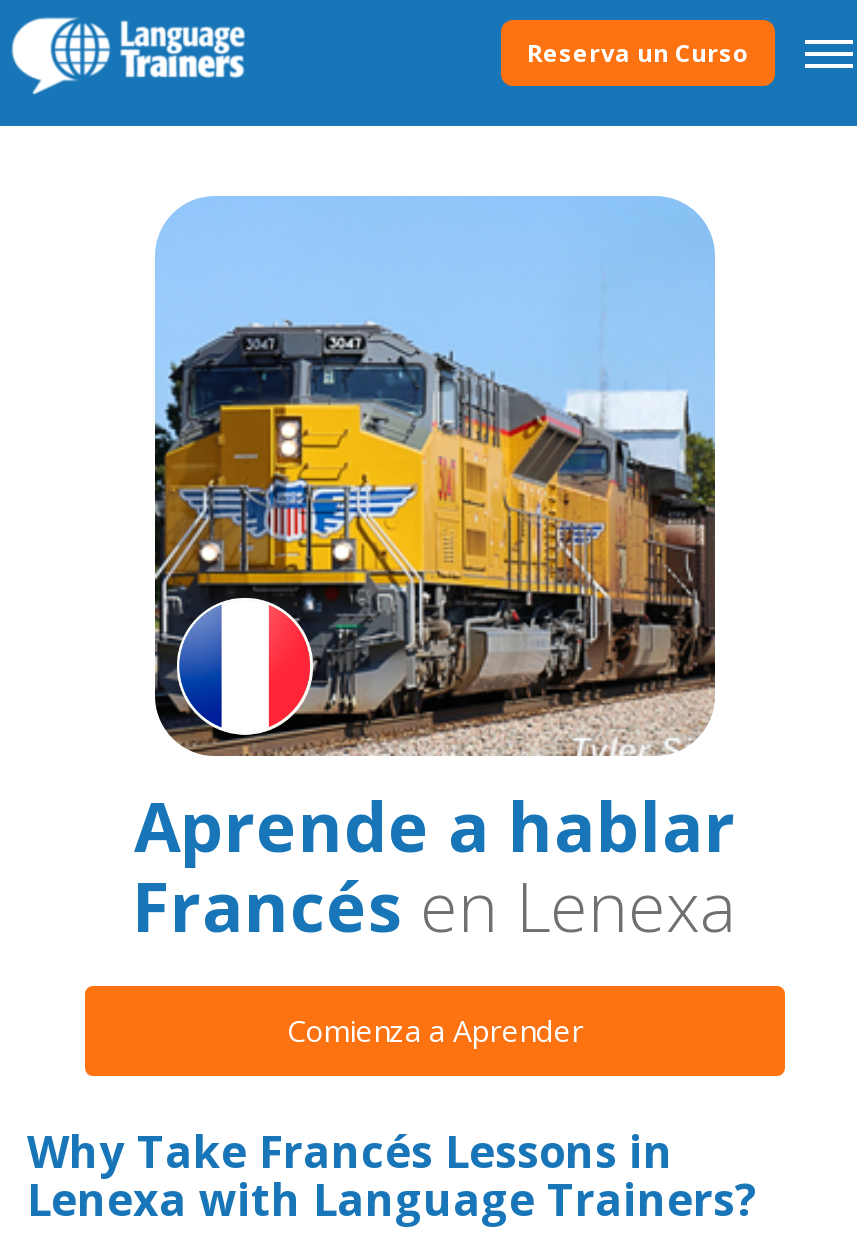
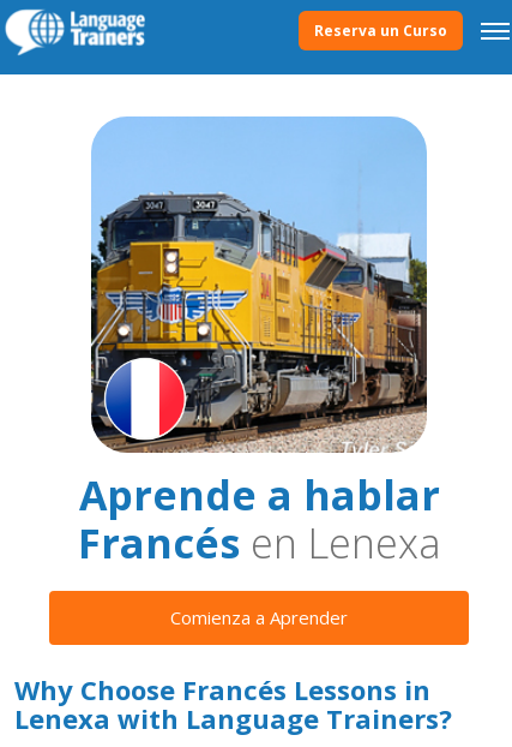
[27,1120,673,1180] Why Take Francés Lessons in -> [14,671,430,707] Why Choose Francés Lessons in

